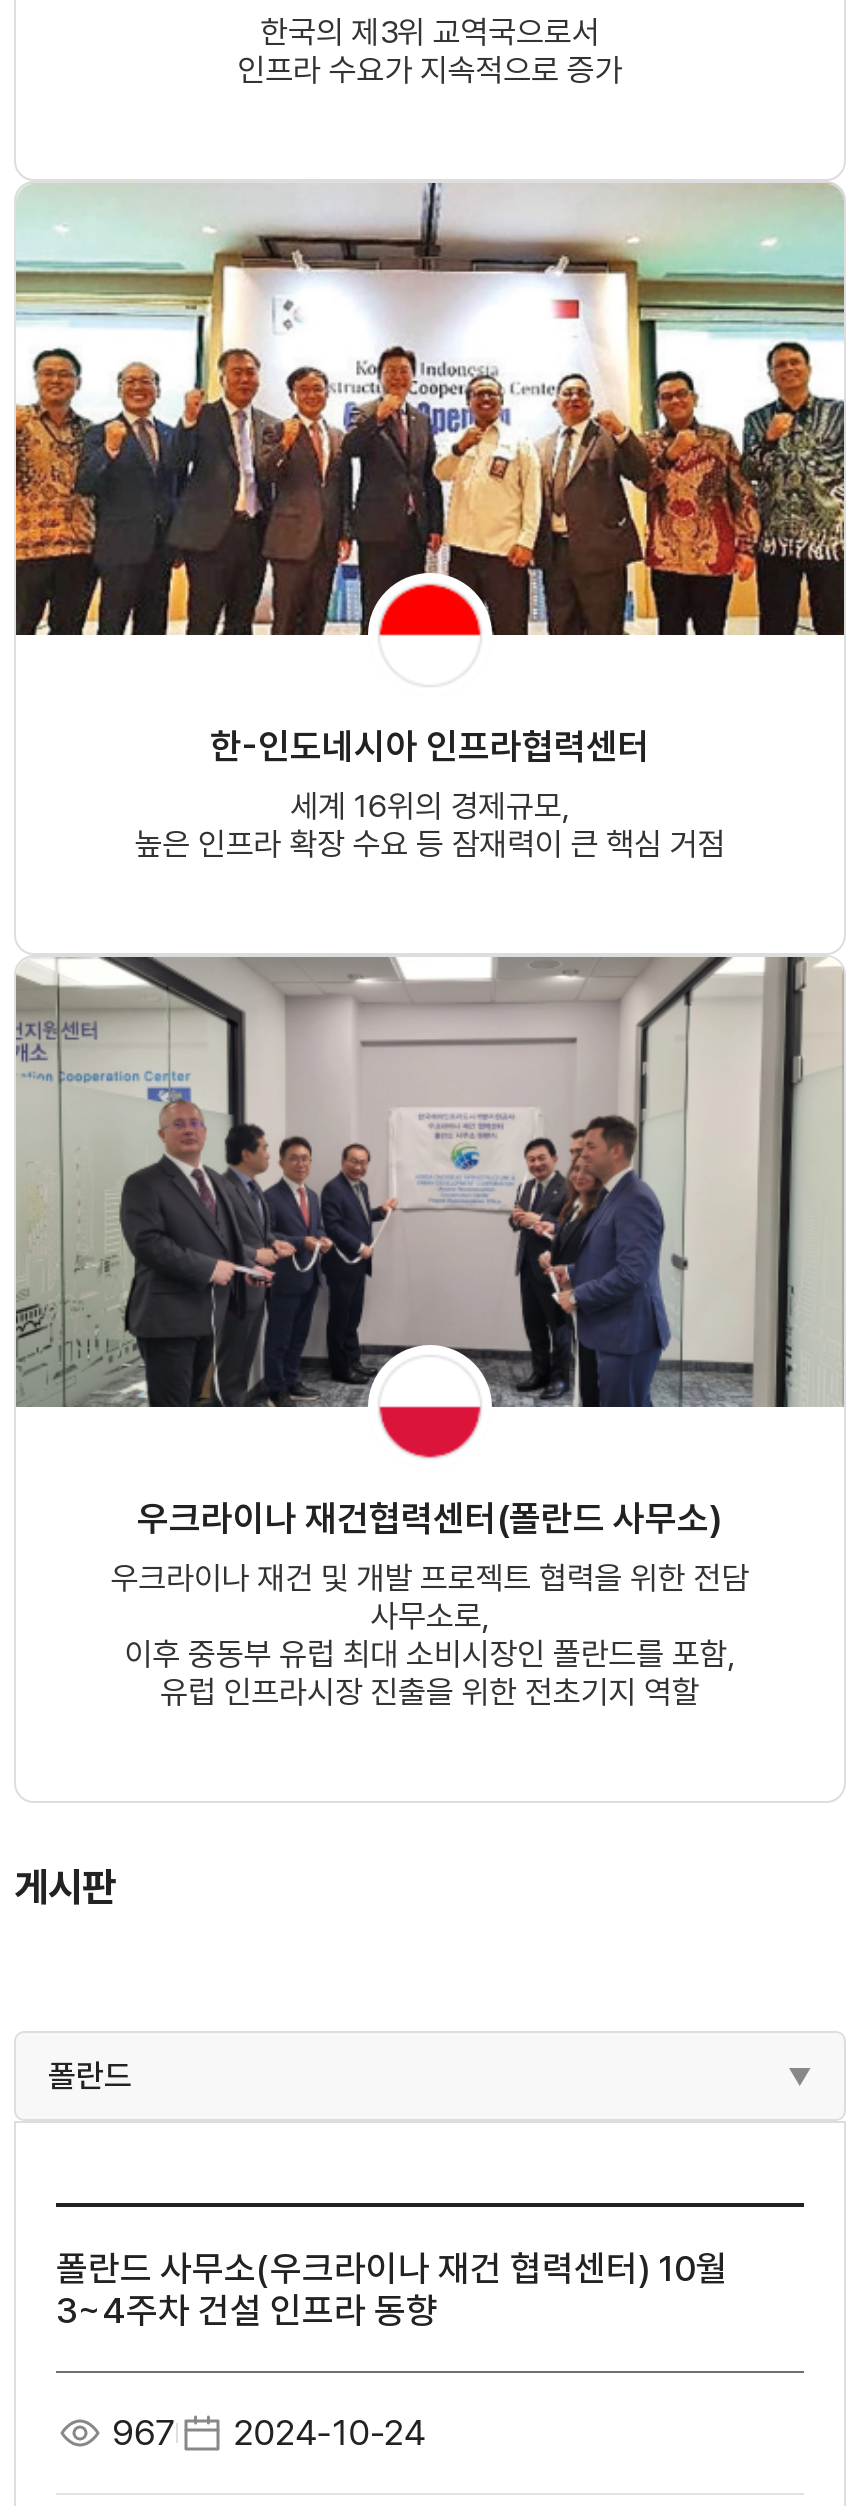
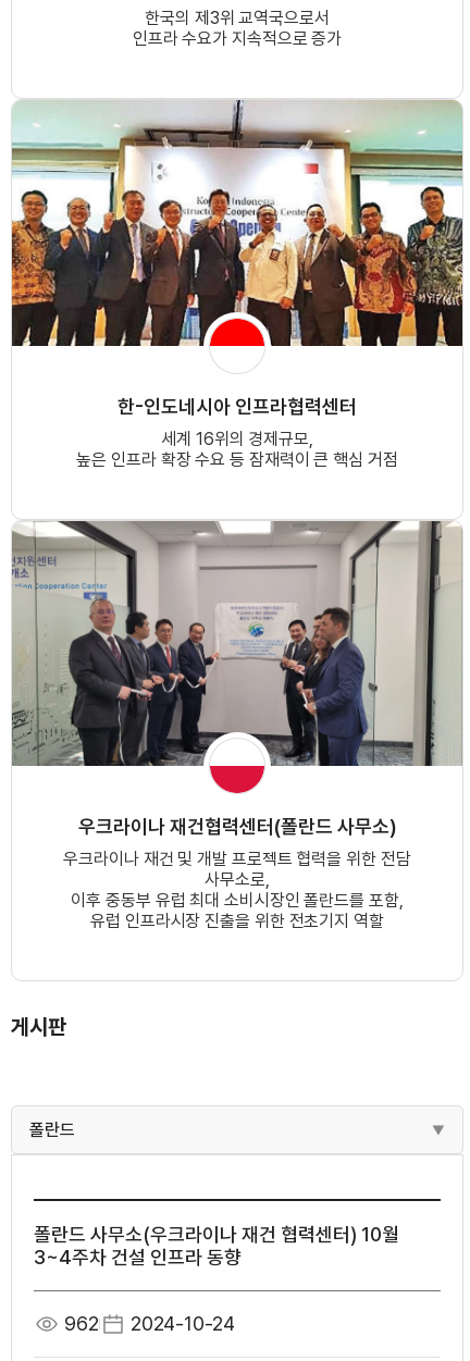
[112,2412,425,2454] 967 2024-10-24 -> [64,1312,235,1335] 962 2024-10-24

